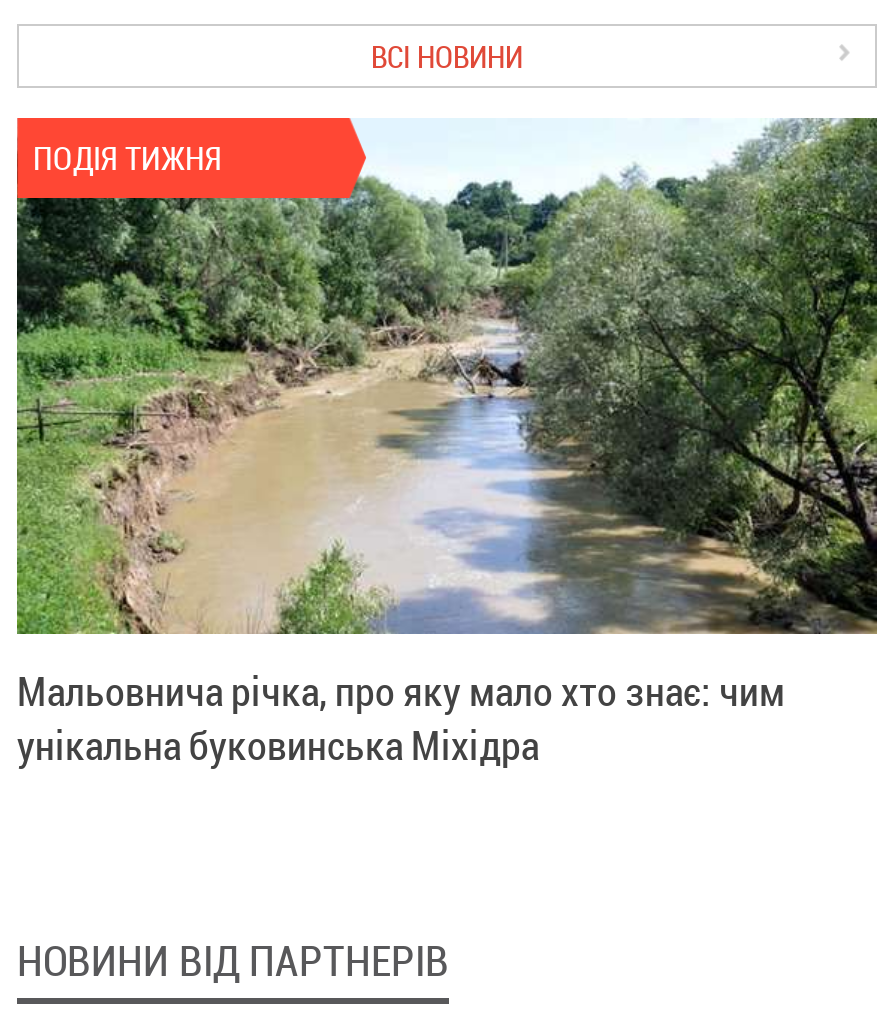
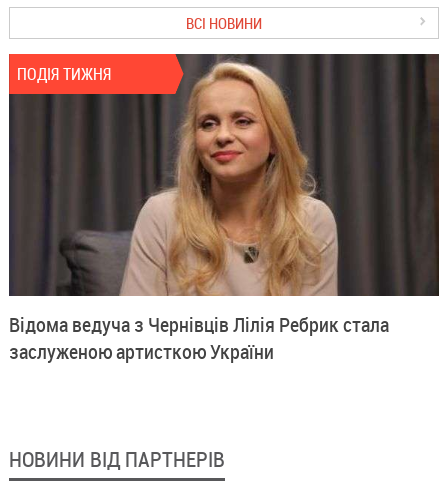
[15,118,879,773] [image] | Мальовнича річка, про яку мало хто знає: чим | унікальна буковинська Міхідра -> [8,53,440,365] [image] | Відома ведуча з Чернівців Лілія Ребрик стала | заслуженою артисткою України

